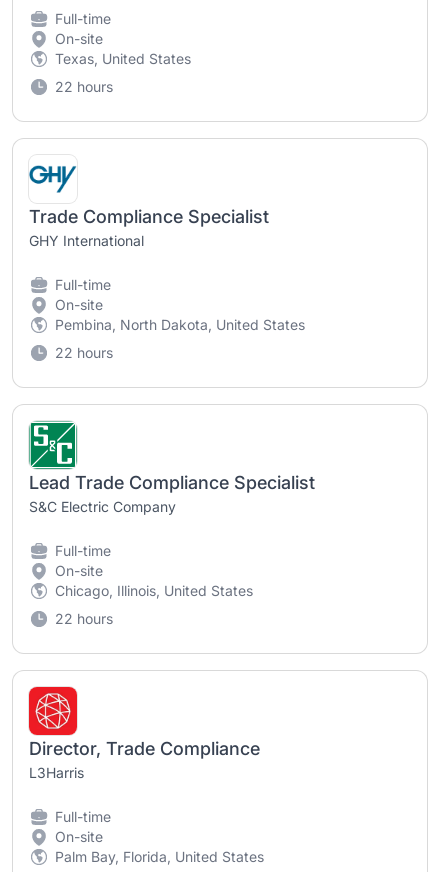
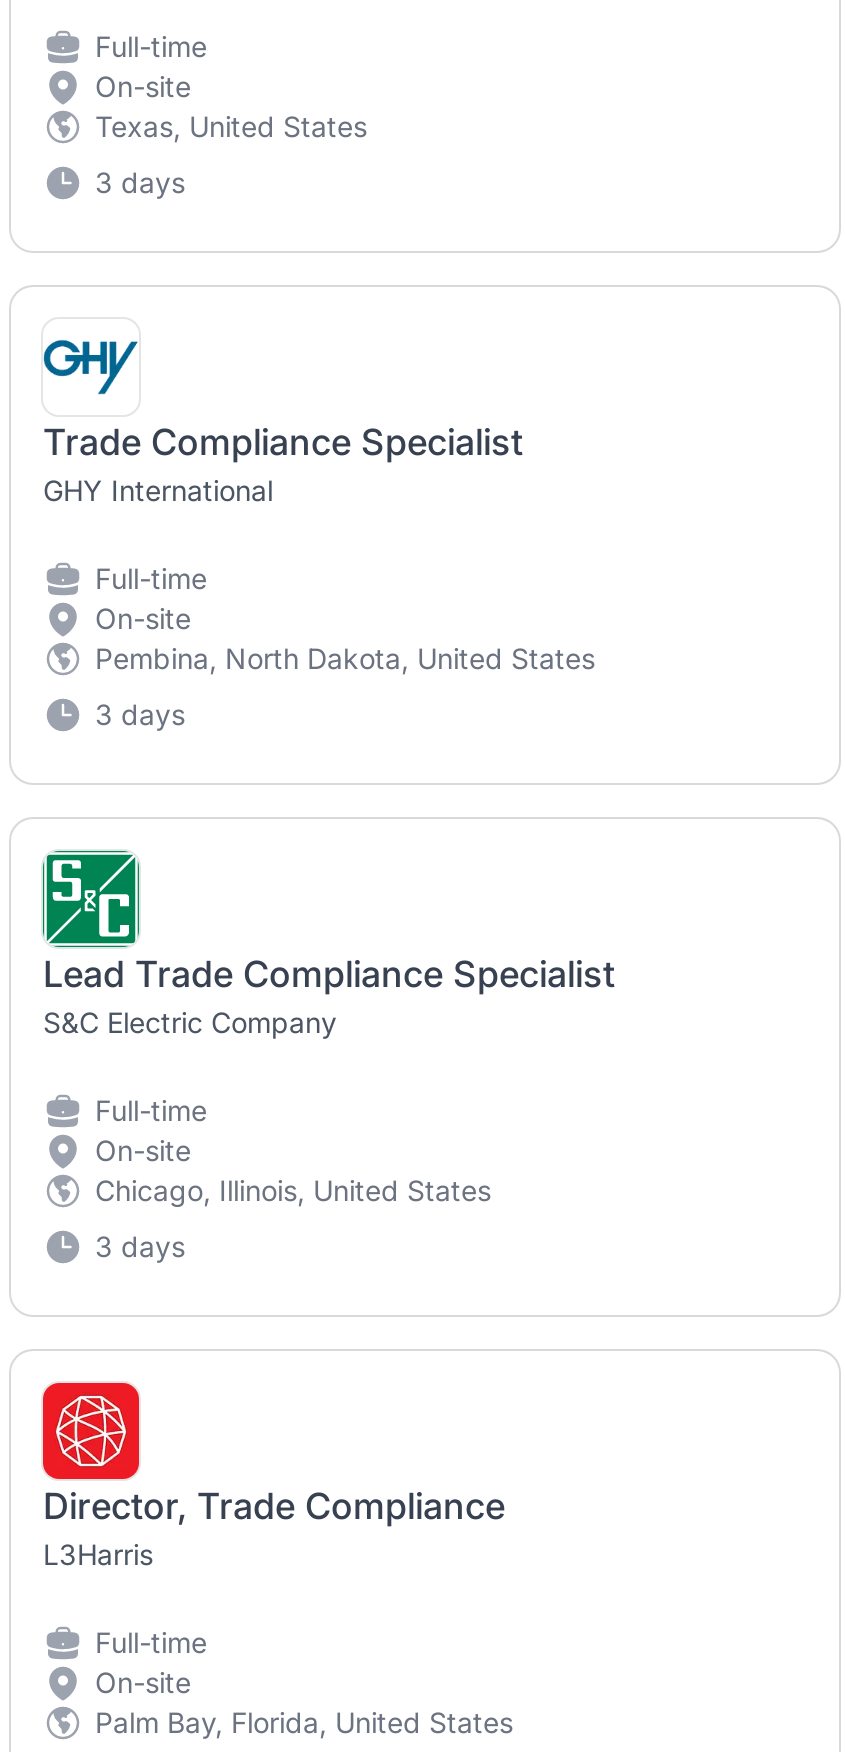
[55,78,113,95] 22 hours -> [95,165,185,199] 3 days
[55,344,113,361] 22 hours -> [95,697,185,731] 3 days
[55,610,113,627] 22 hours -> [95,1229,185,1263] 3 days

